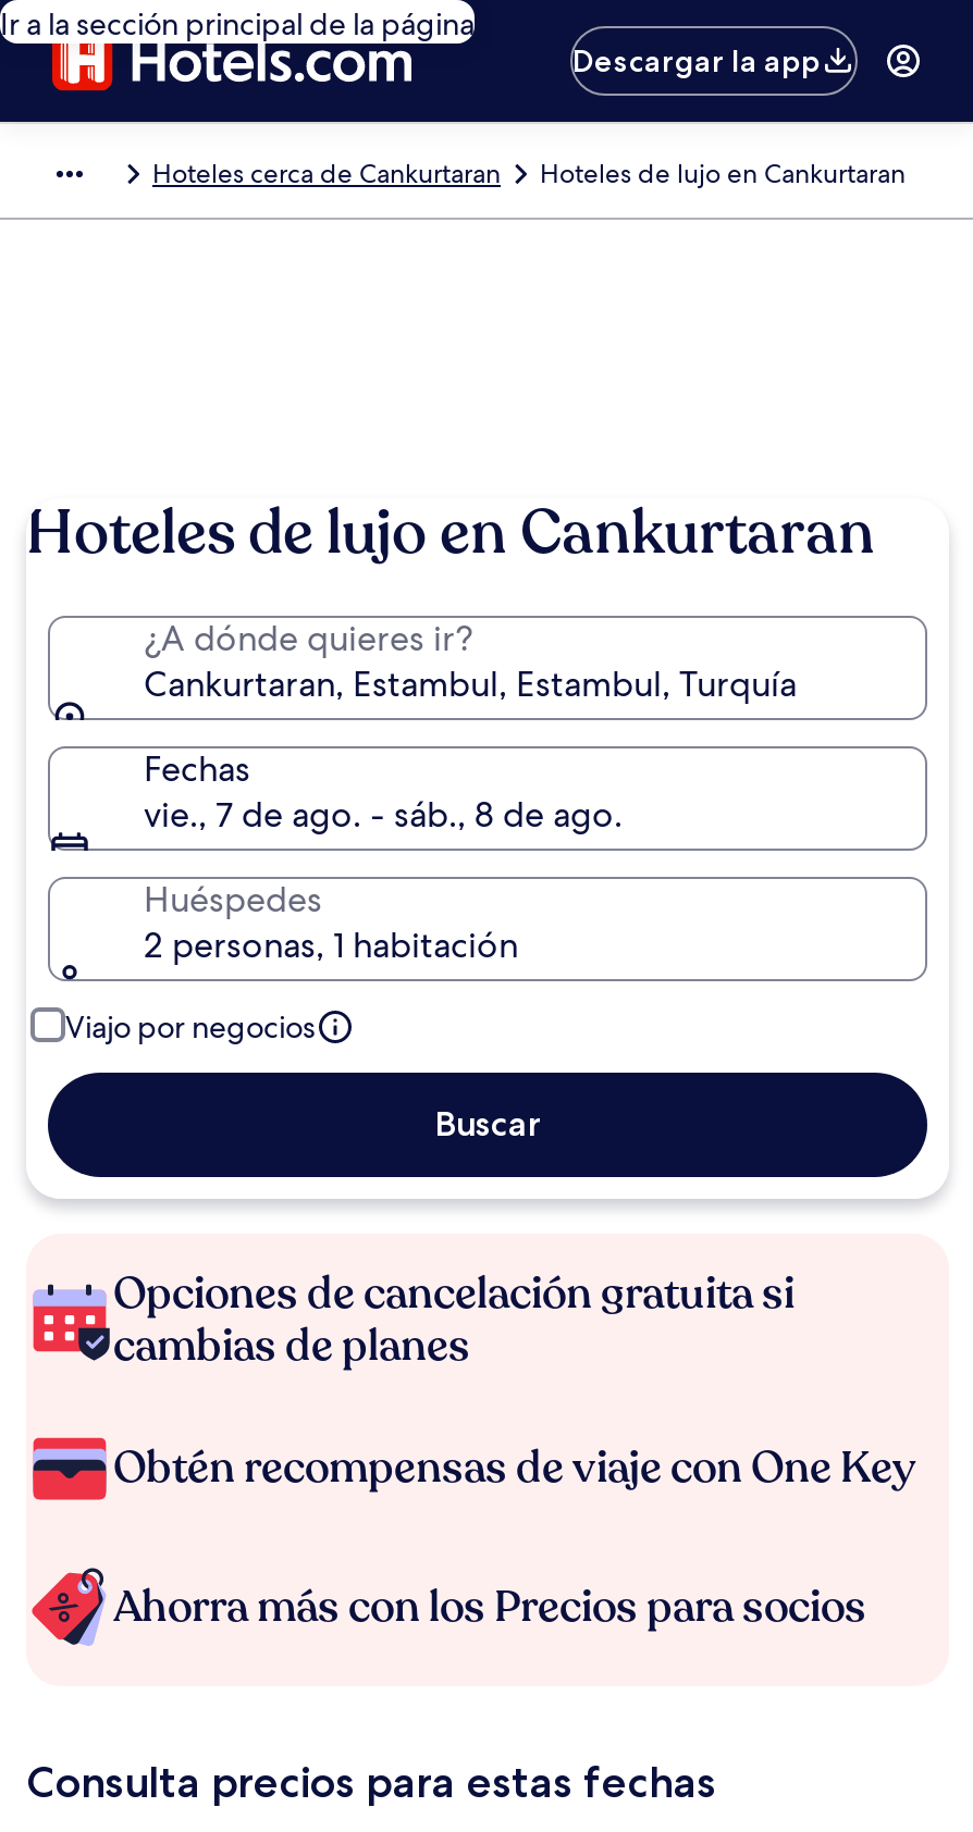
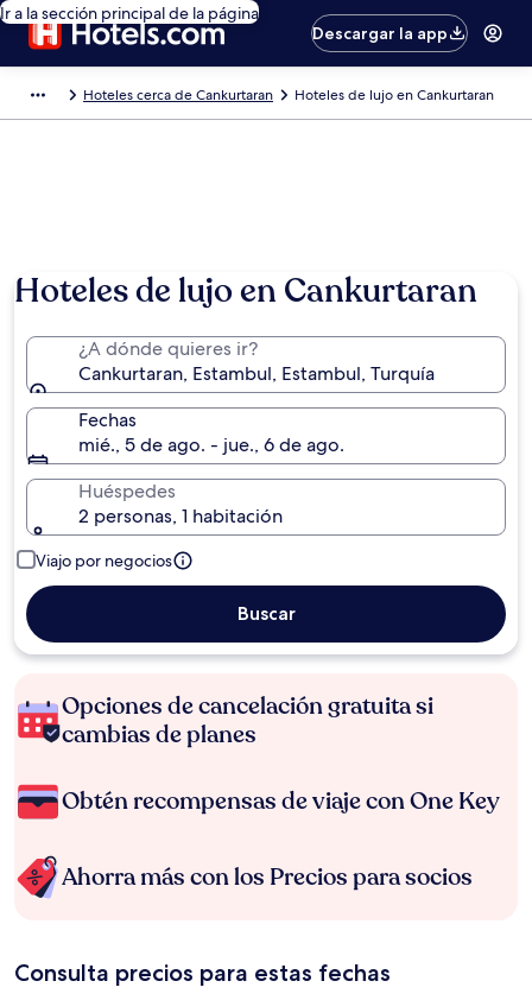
[144,792,623,838] vie., 7 de ago. - sáb., 8 de ago. -> [78,432,344,457] mié., 5 de ago. - jue., 6 de ago.

